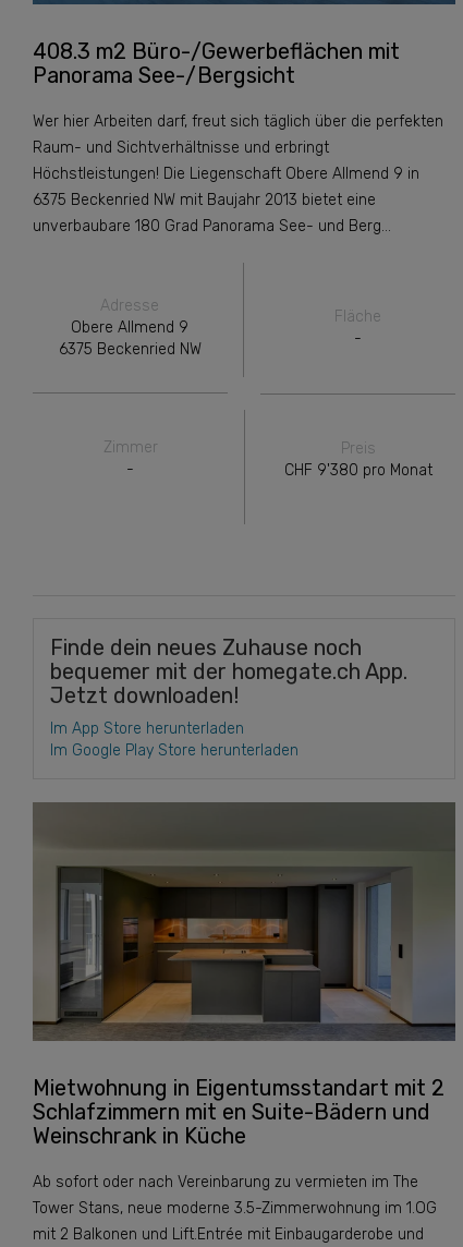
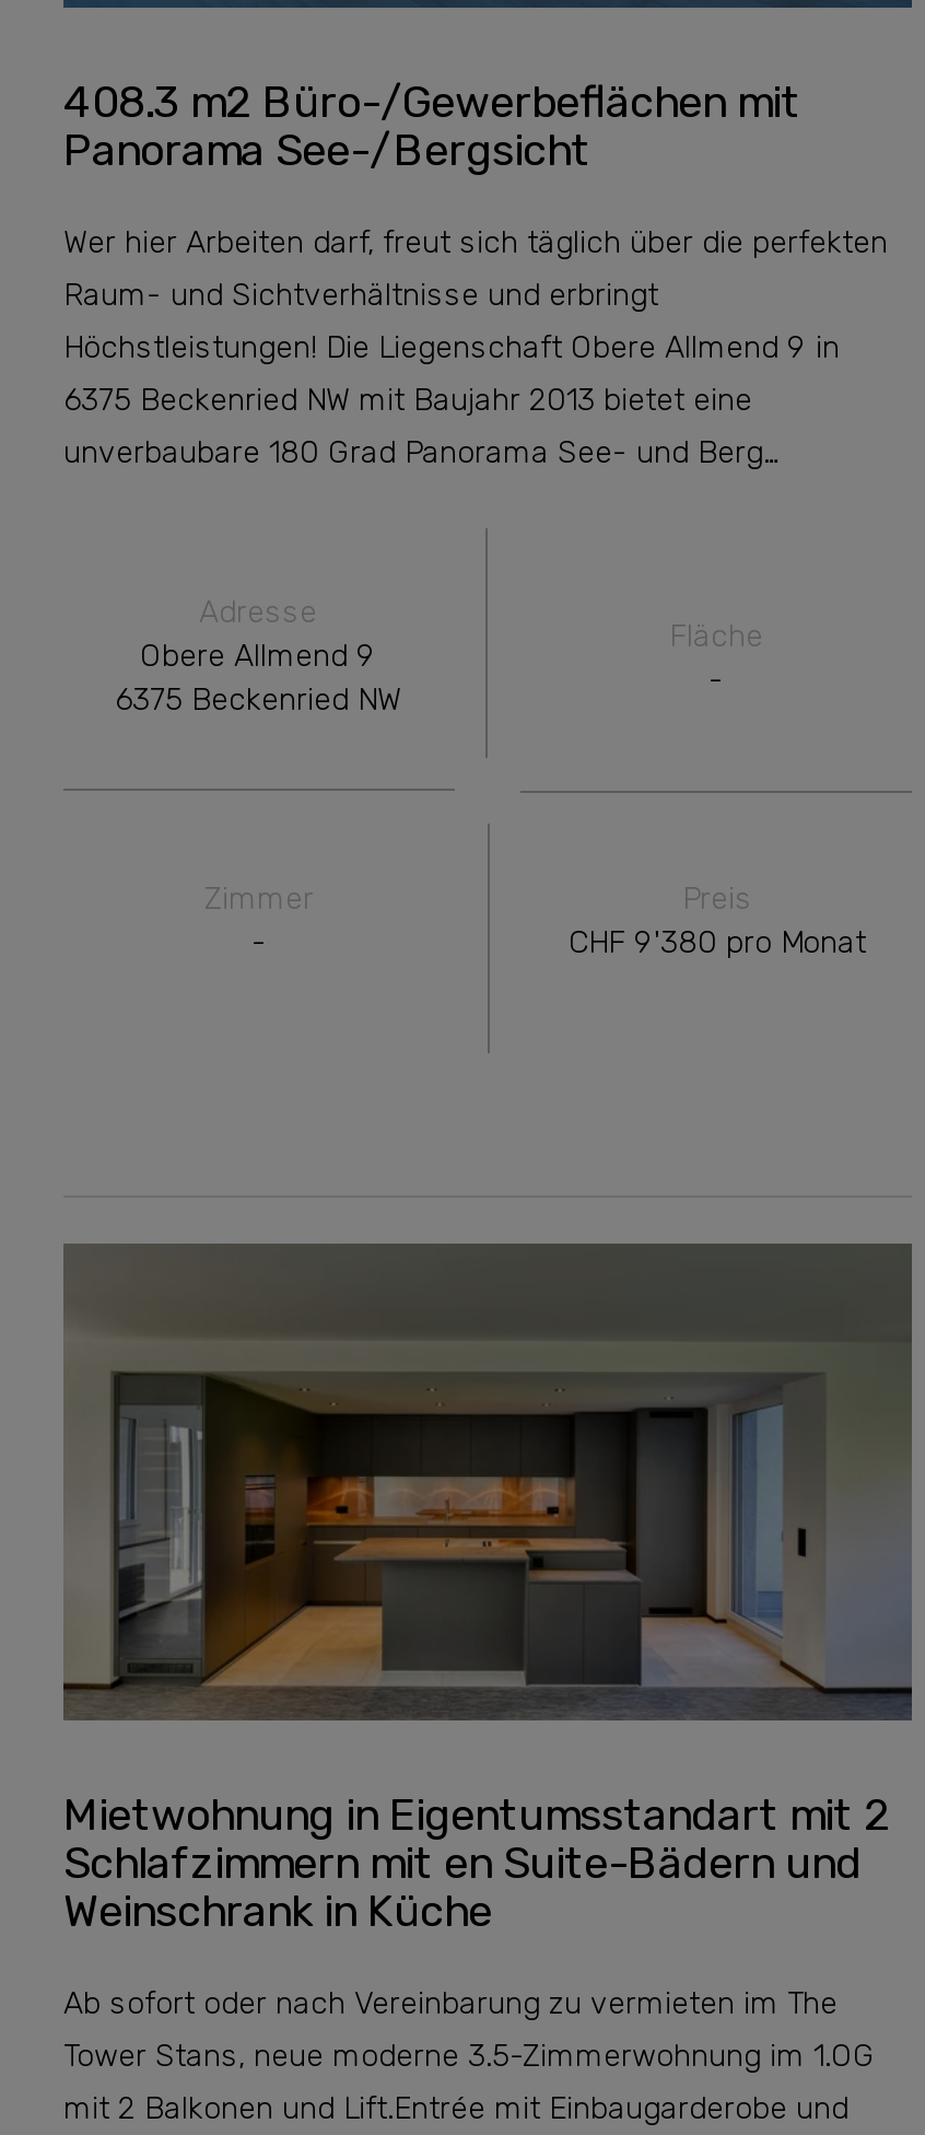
[50,635,407,760] Finde dein neues Zuhause noch | bequemer mit der homegate.ch App. | Jetzt downloaden! | Im App Store herunterladen | Im Google Play Store herunterladen -> none

